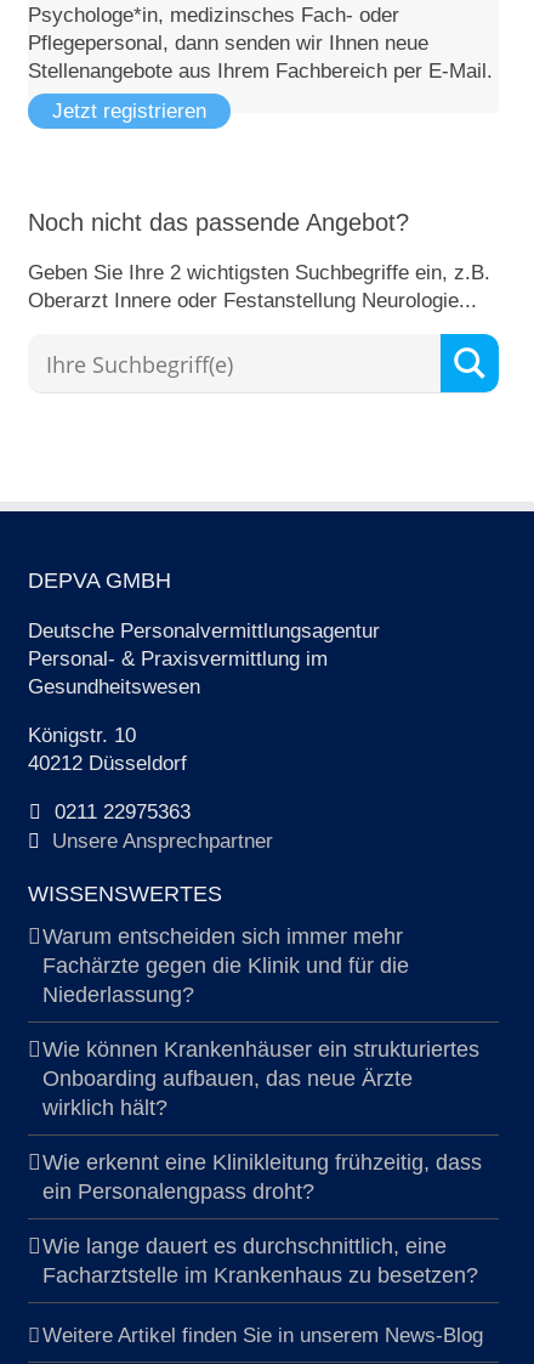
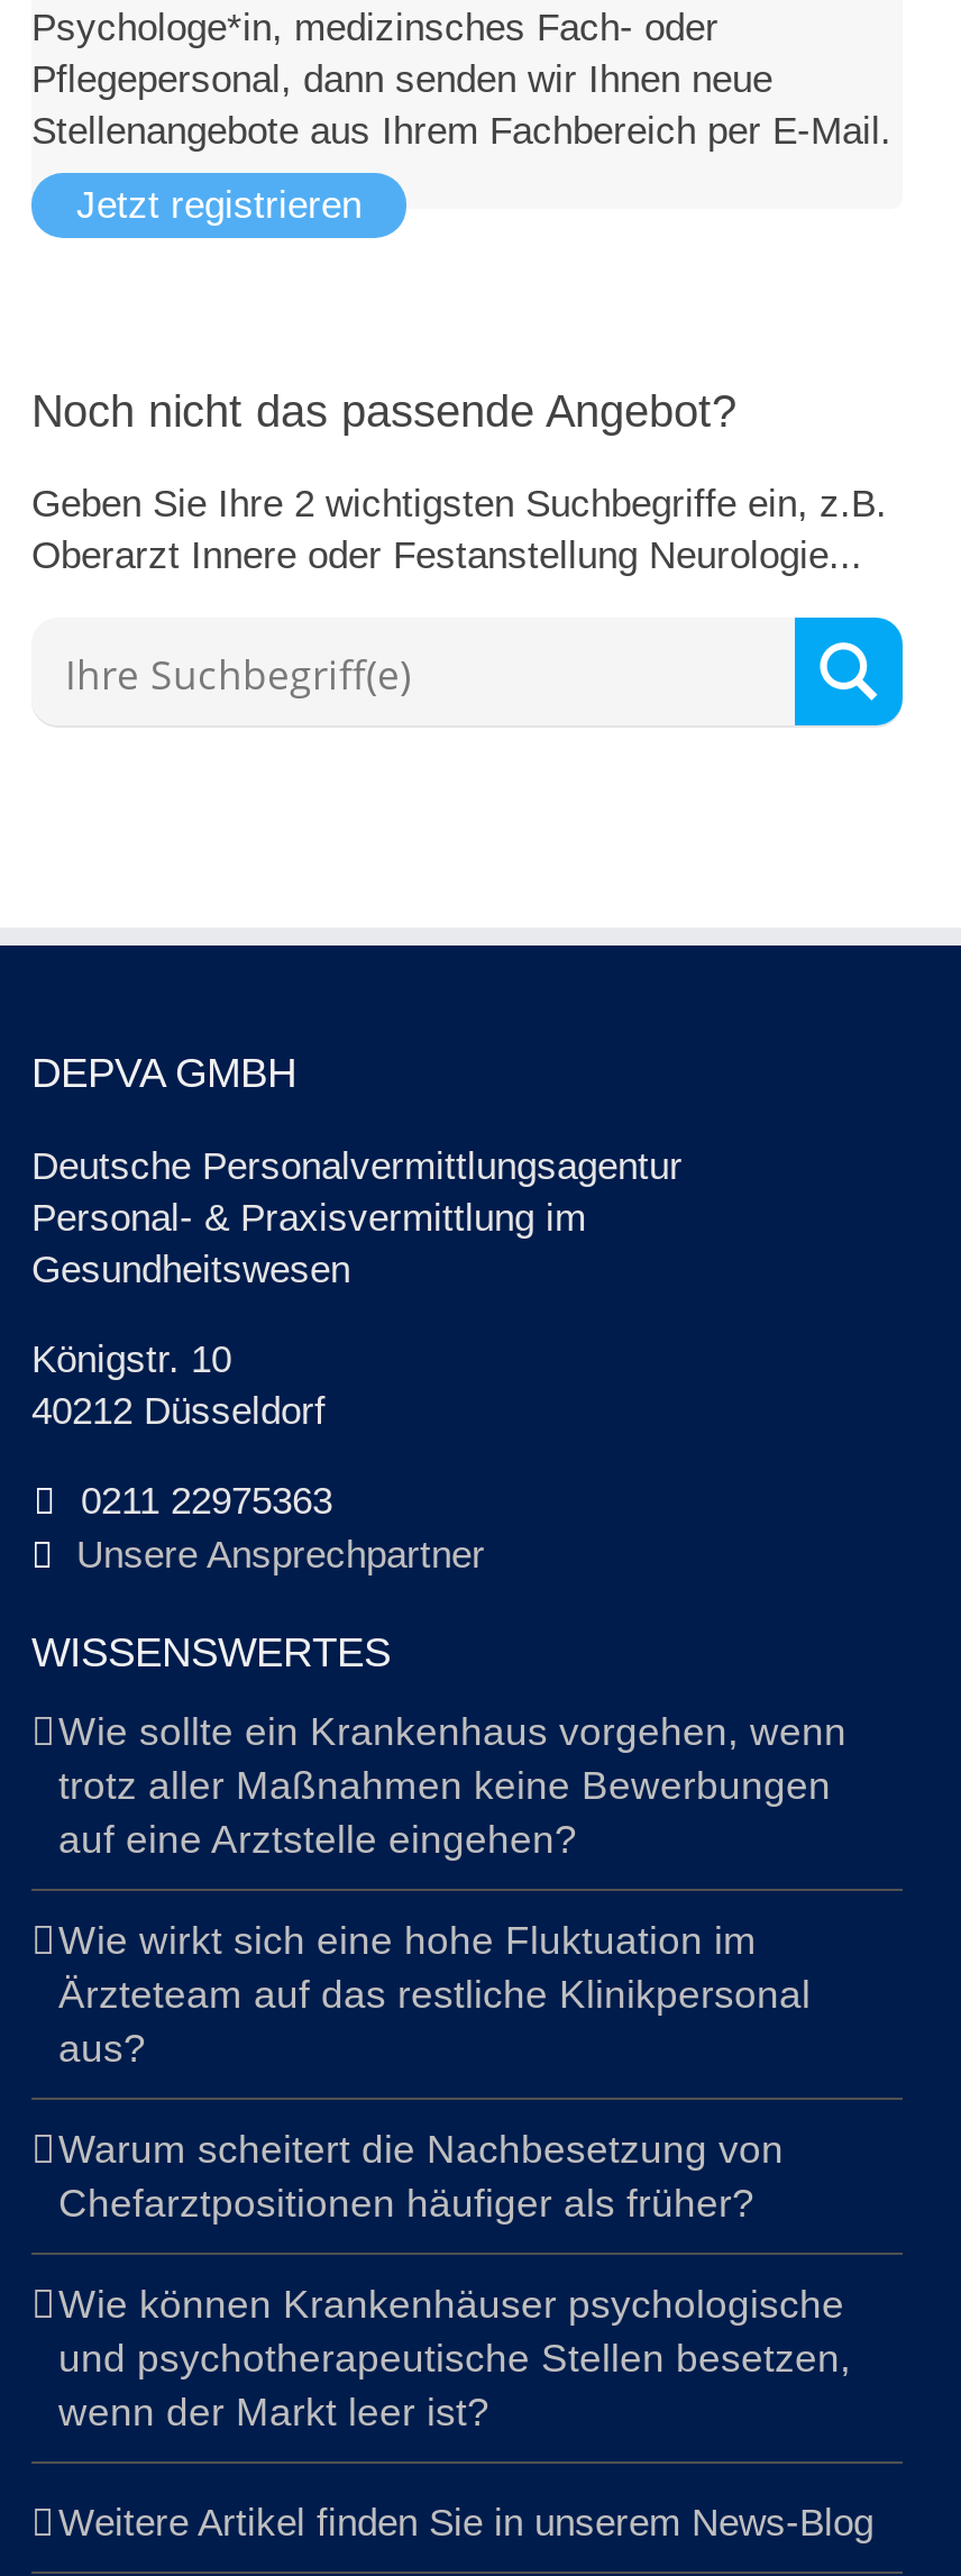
[42,924,409,1006] Warum entscheiden sich immer mehr | Fachärzte gegen die Klinik und für die | Niederlassung? -> [58,1708,846,1861] Wie sollte ein Krankenhaus vorgehen, wenn | trotz aller Maßnahmen keine Bewerbungen | auf eine Arztstelle eingehen?
[42,1037,479,1119] Wie können Krankenhäuser ein strukturiertes | Onboarding aufbauen, das neue Ärzte | wirklich hält? -> [58,1917,811,2070] Wie wirkt sich eine hohe Fluktuation im | Ärzteteam auf das restliche Klinikpersonal | aus?
[42,1150,482,1203] Wie erkennt eine Klinikleitung frühzeitig, dass | ein Personalengpass droht? -> [58,2126,784,2225] Warum scheitert die Nachbesetzung von | Chefarztpositionen häufiger als früher?
[42,1233,478,1287] Wie lange dauert es durchschnittlich, eine | Facharztstelle im Krankenhaus zu besetzen? -> [58,2281,851,2433] Wie können Krankenhäuser psychologische | und psychotherapeutische Stellen besetzen, | wenn der Markt leer ist?

